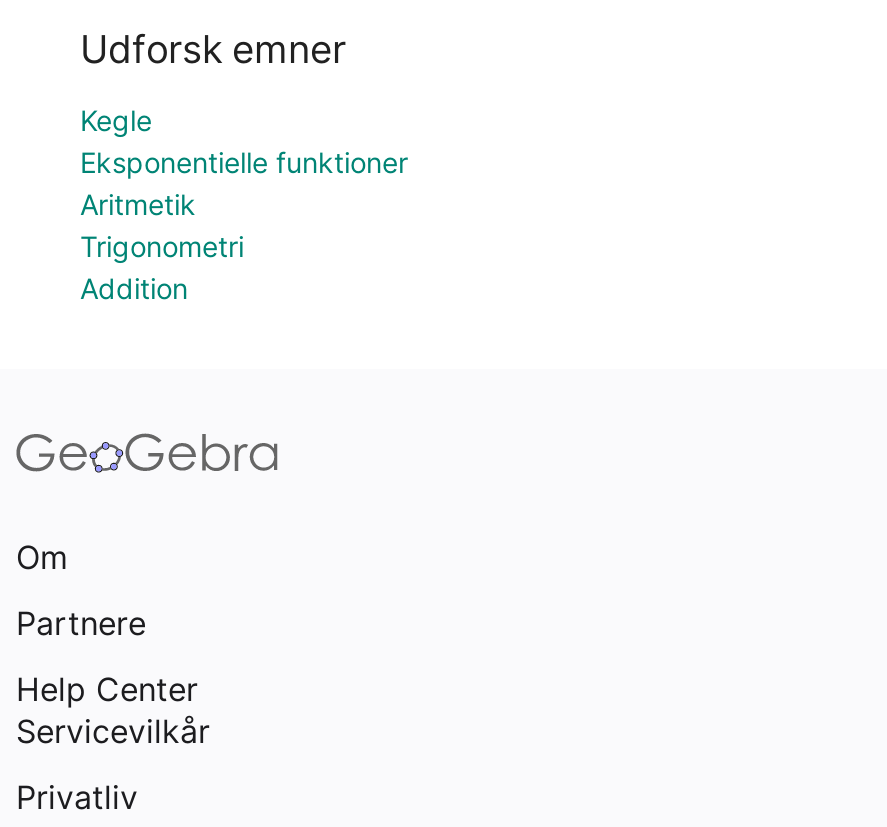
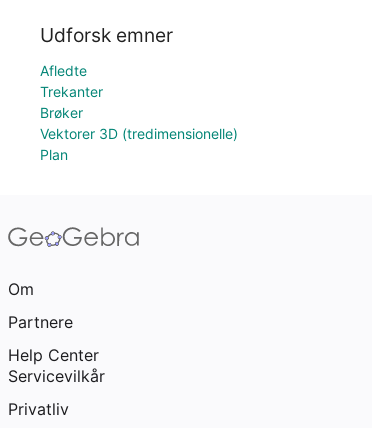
[80,103,408,305] Kegle | Eksponentielle funktioner | Aritmetik | Trigonometri | Addition -> [40,62,238,163] Afledte | Trekanter | Brøker | Vektorer 3D (tredimensionelle) | Plan

